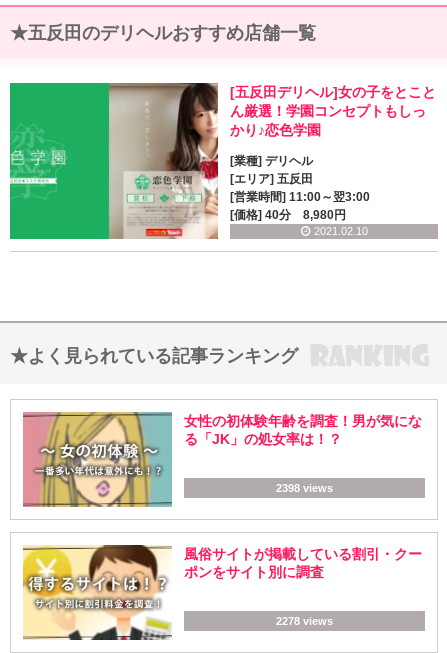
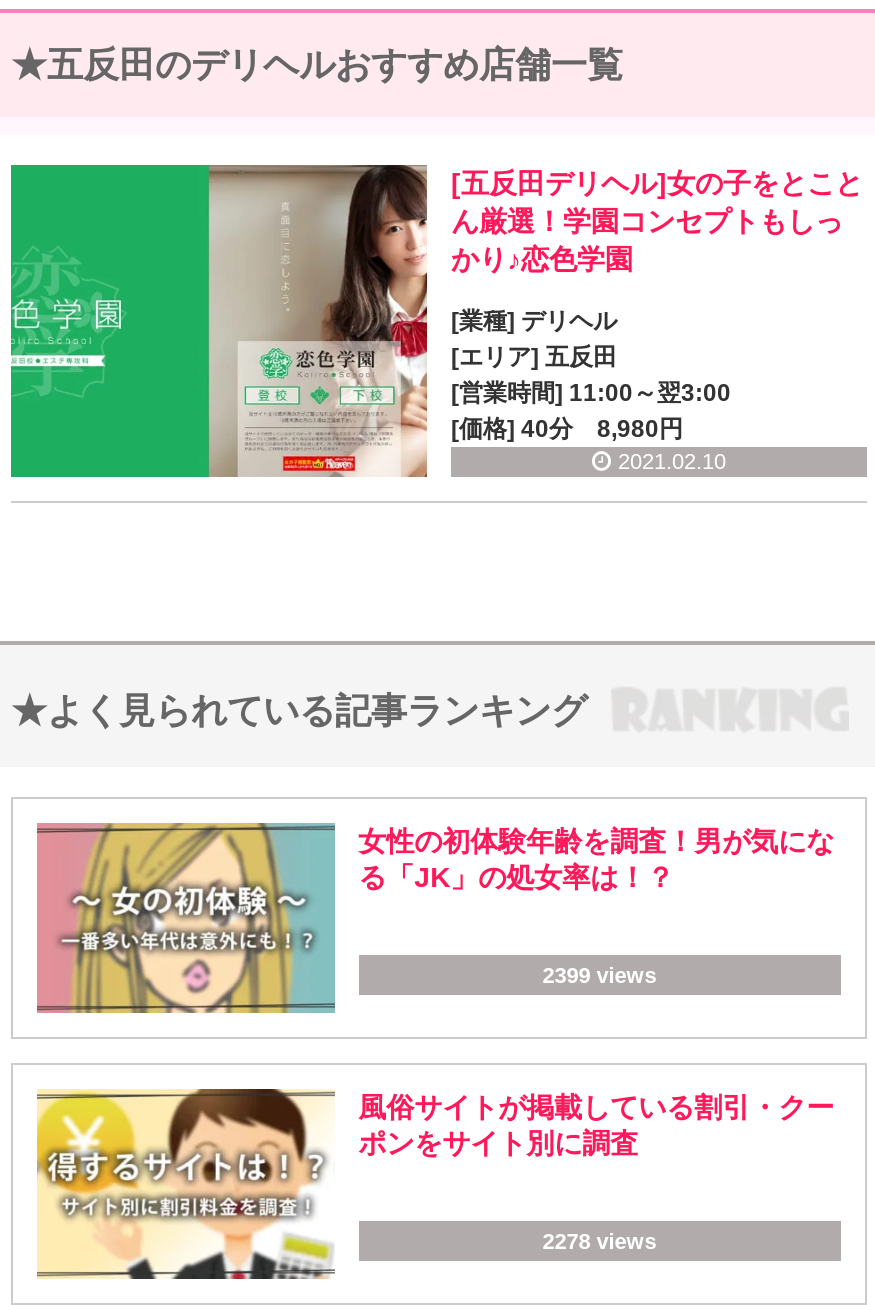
[276,481,333,493] 2398 views -> [543,962,657,986] 2399 views

